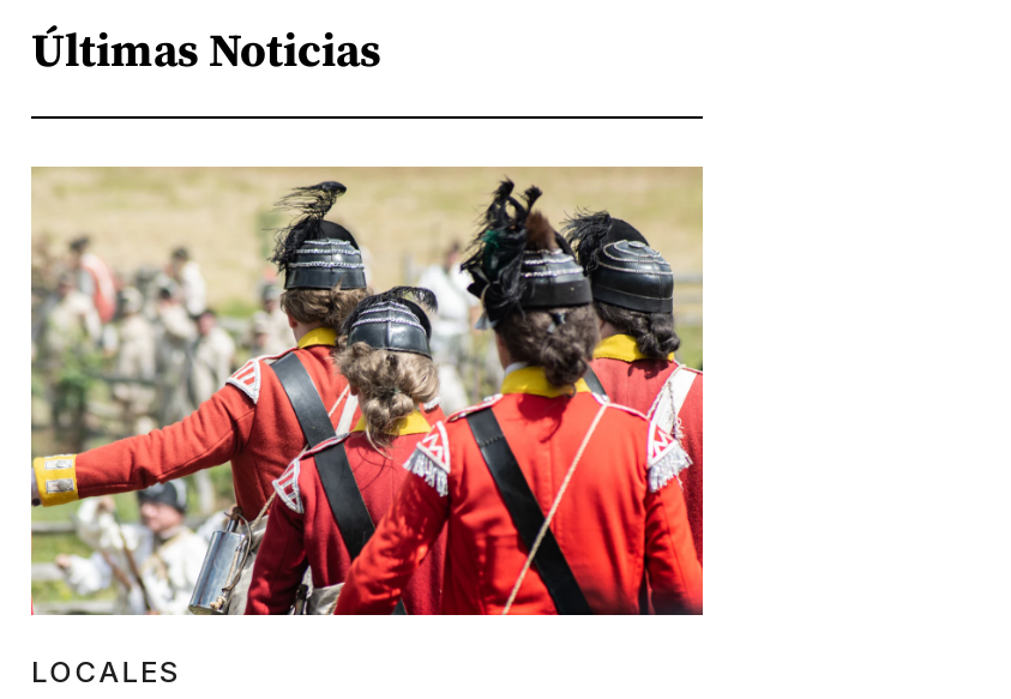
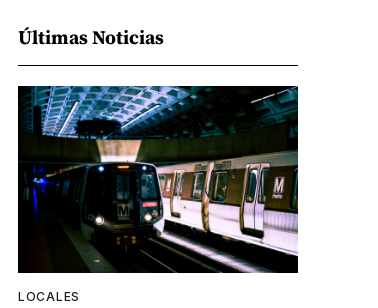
[29,164,705,617] [image] -> [17,85,299,274] [image]

